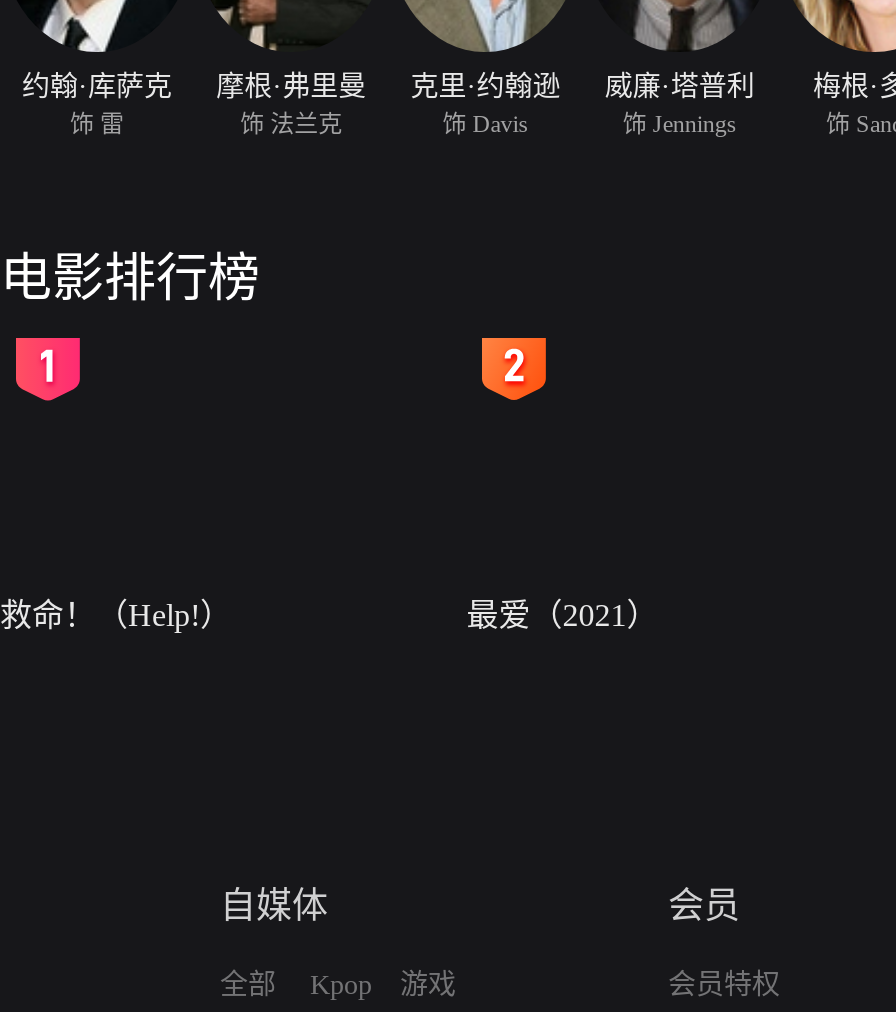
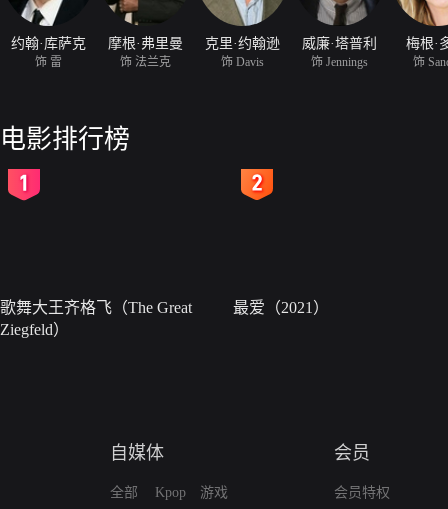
[0,598,232,632] 救命！（Help!） -> [0,299,192,338] 歌舞大王齐格飞（The Great | Ziegfeld）

